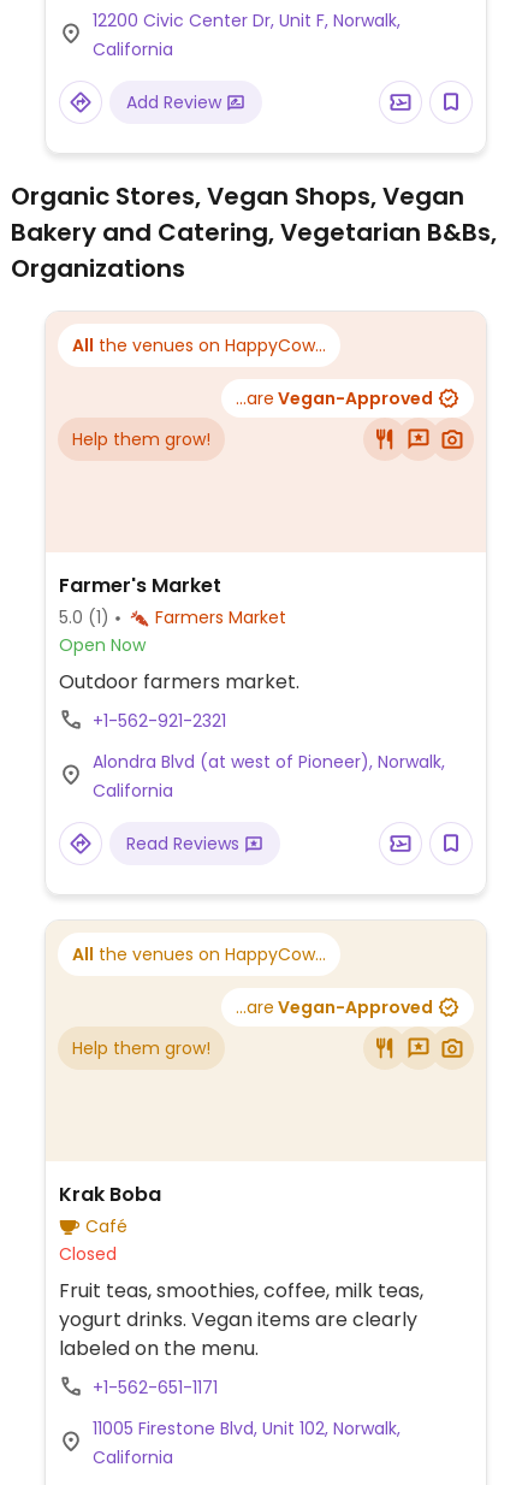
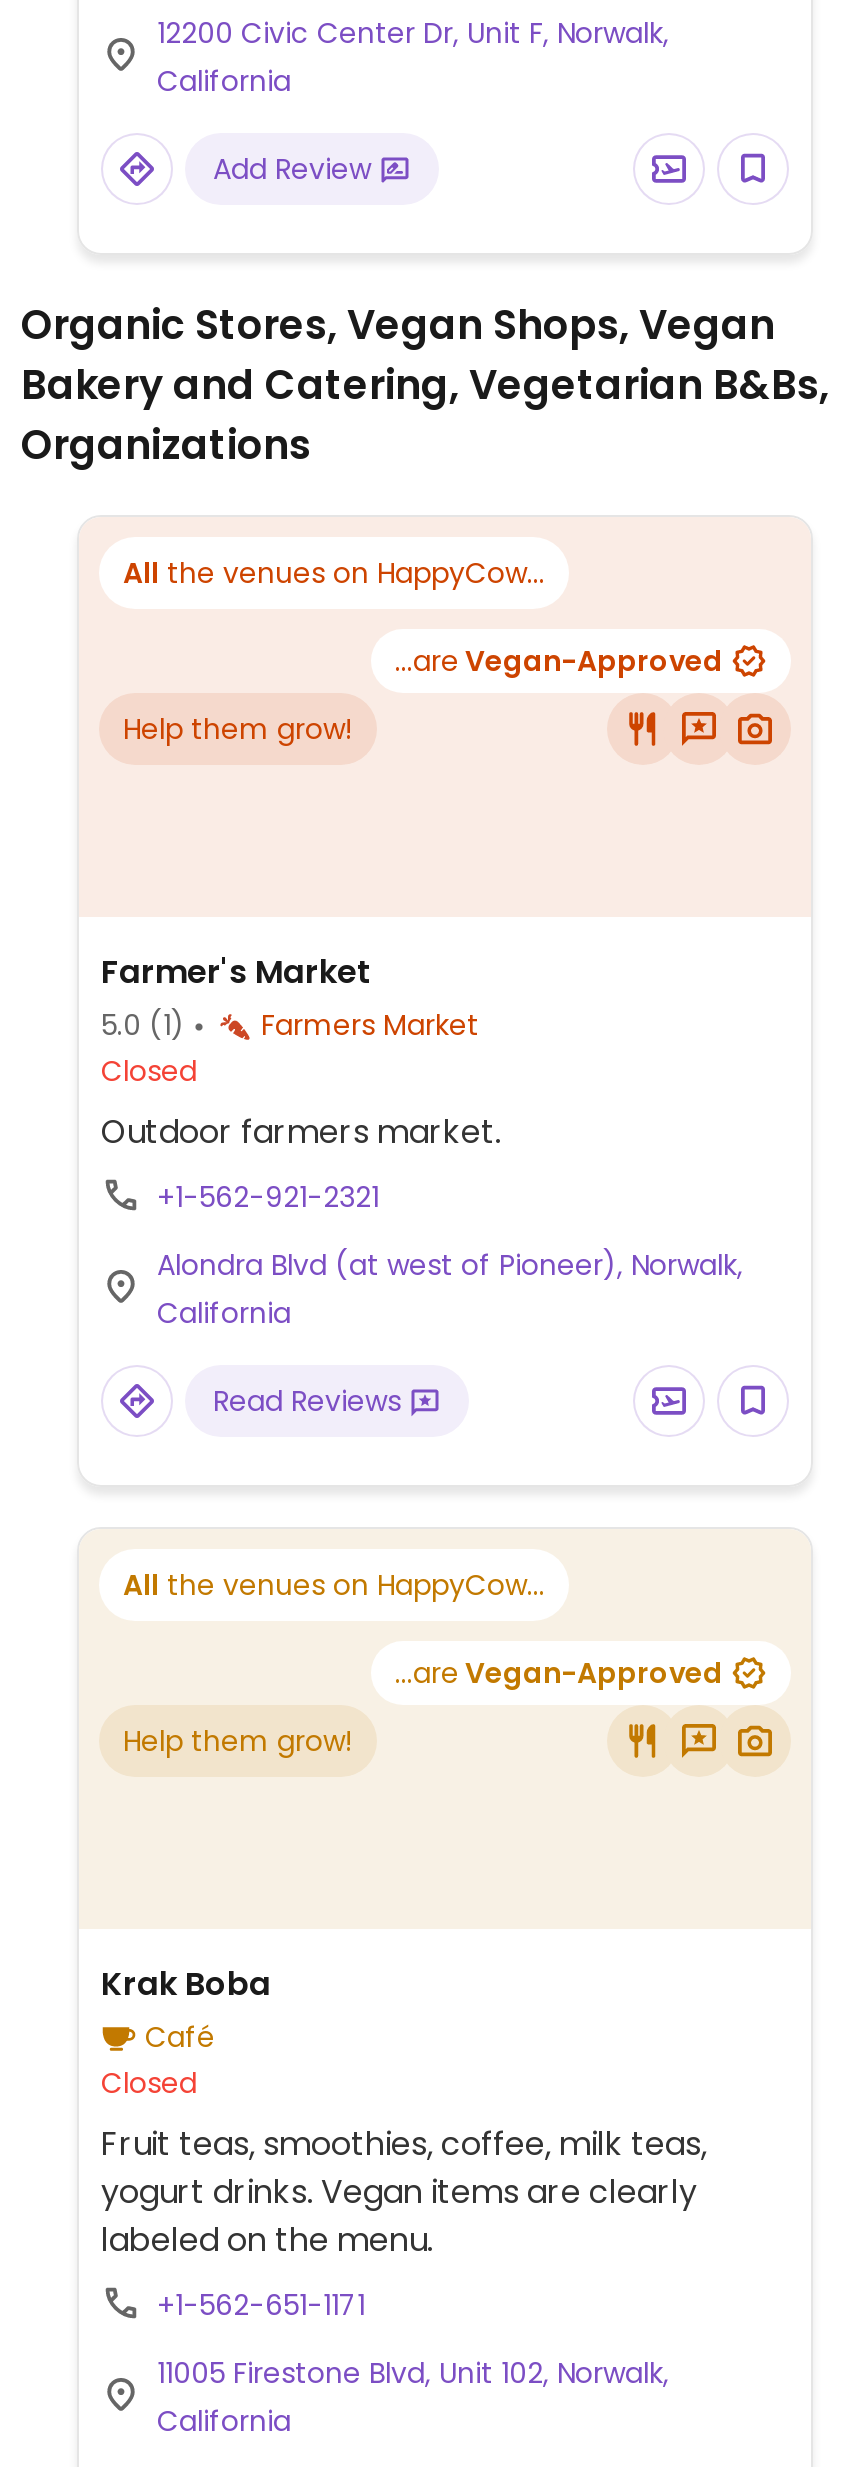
[59,633,146,657] Open Now -> [101,1051,197,1091] Closed

